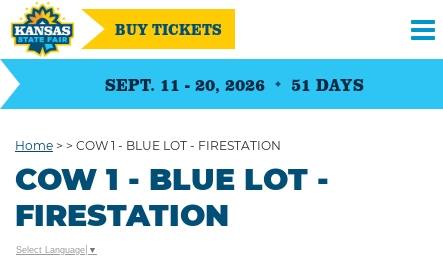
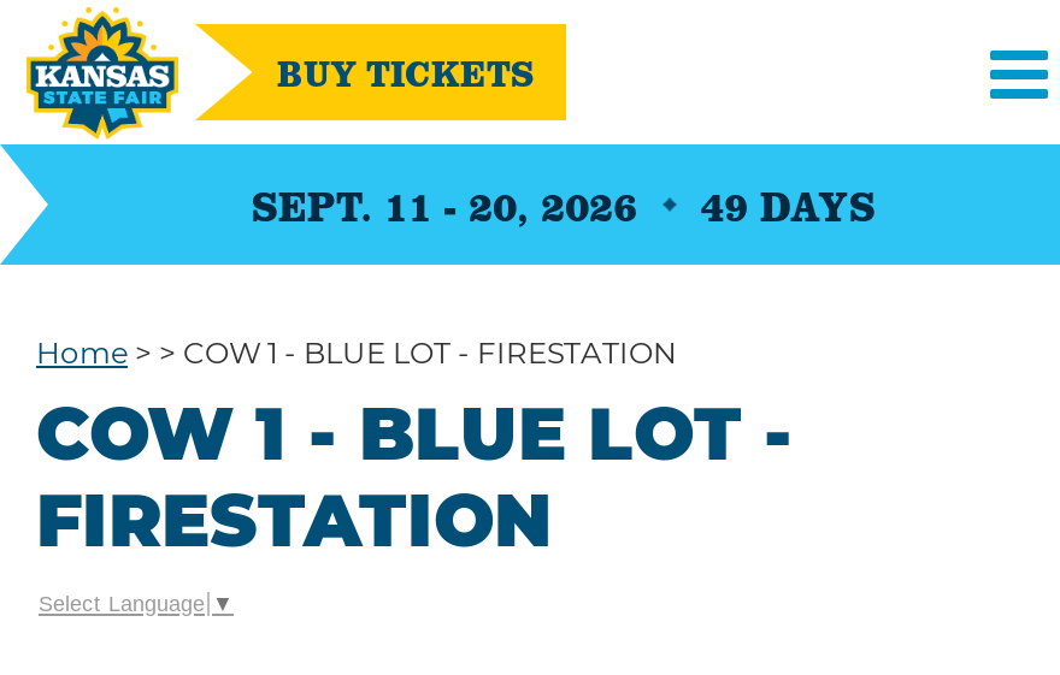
[104,72,363,96] SEPT. 11 - 20, 2026 51 DAYS -> [252,176,876,233] SEPT. 11 - 20, 2026 49 DAYS

